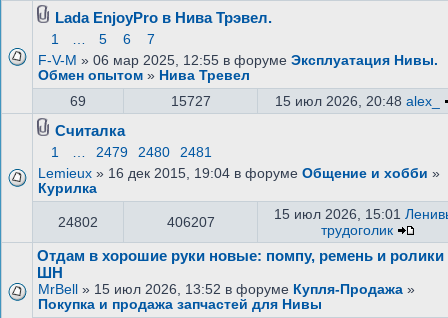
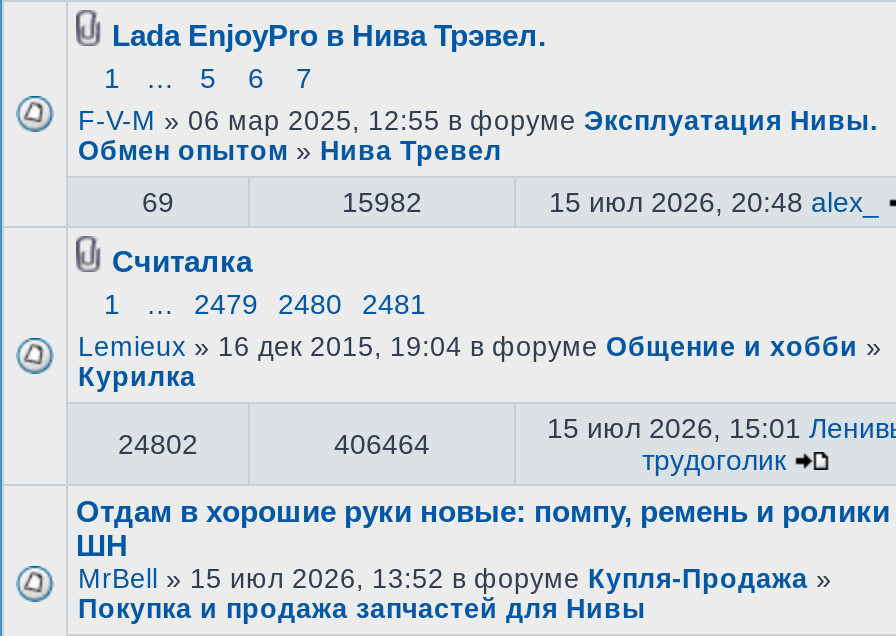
[170,93,210,109] 15727 -> [342,186,422,218] 15982
[166,214,214,230] 406207 -> [334,428,430,460] 406464

